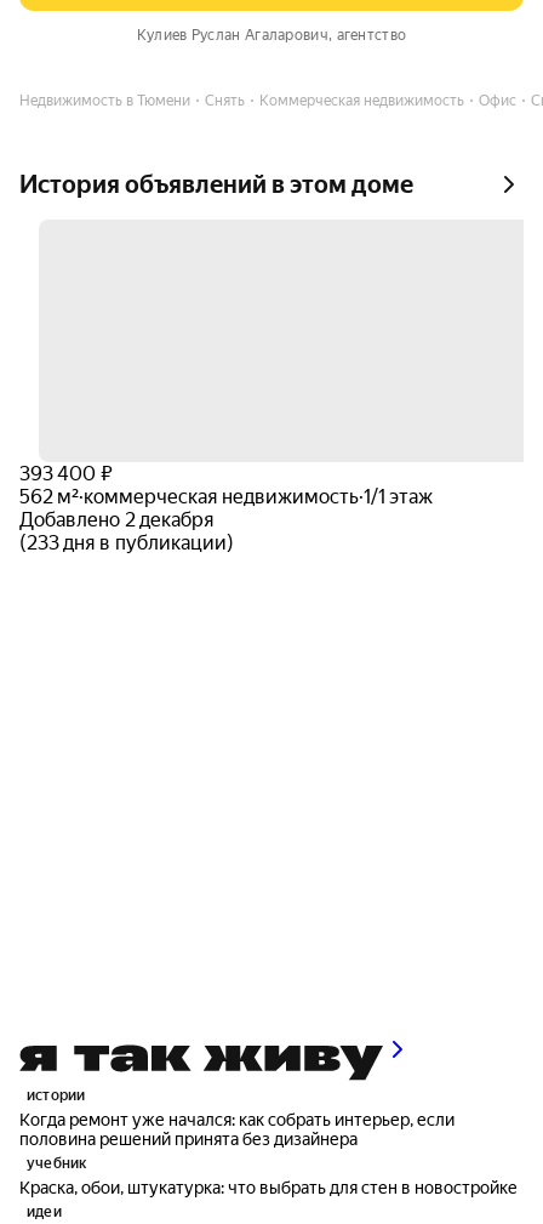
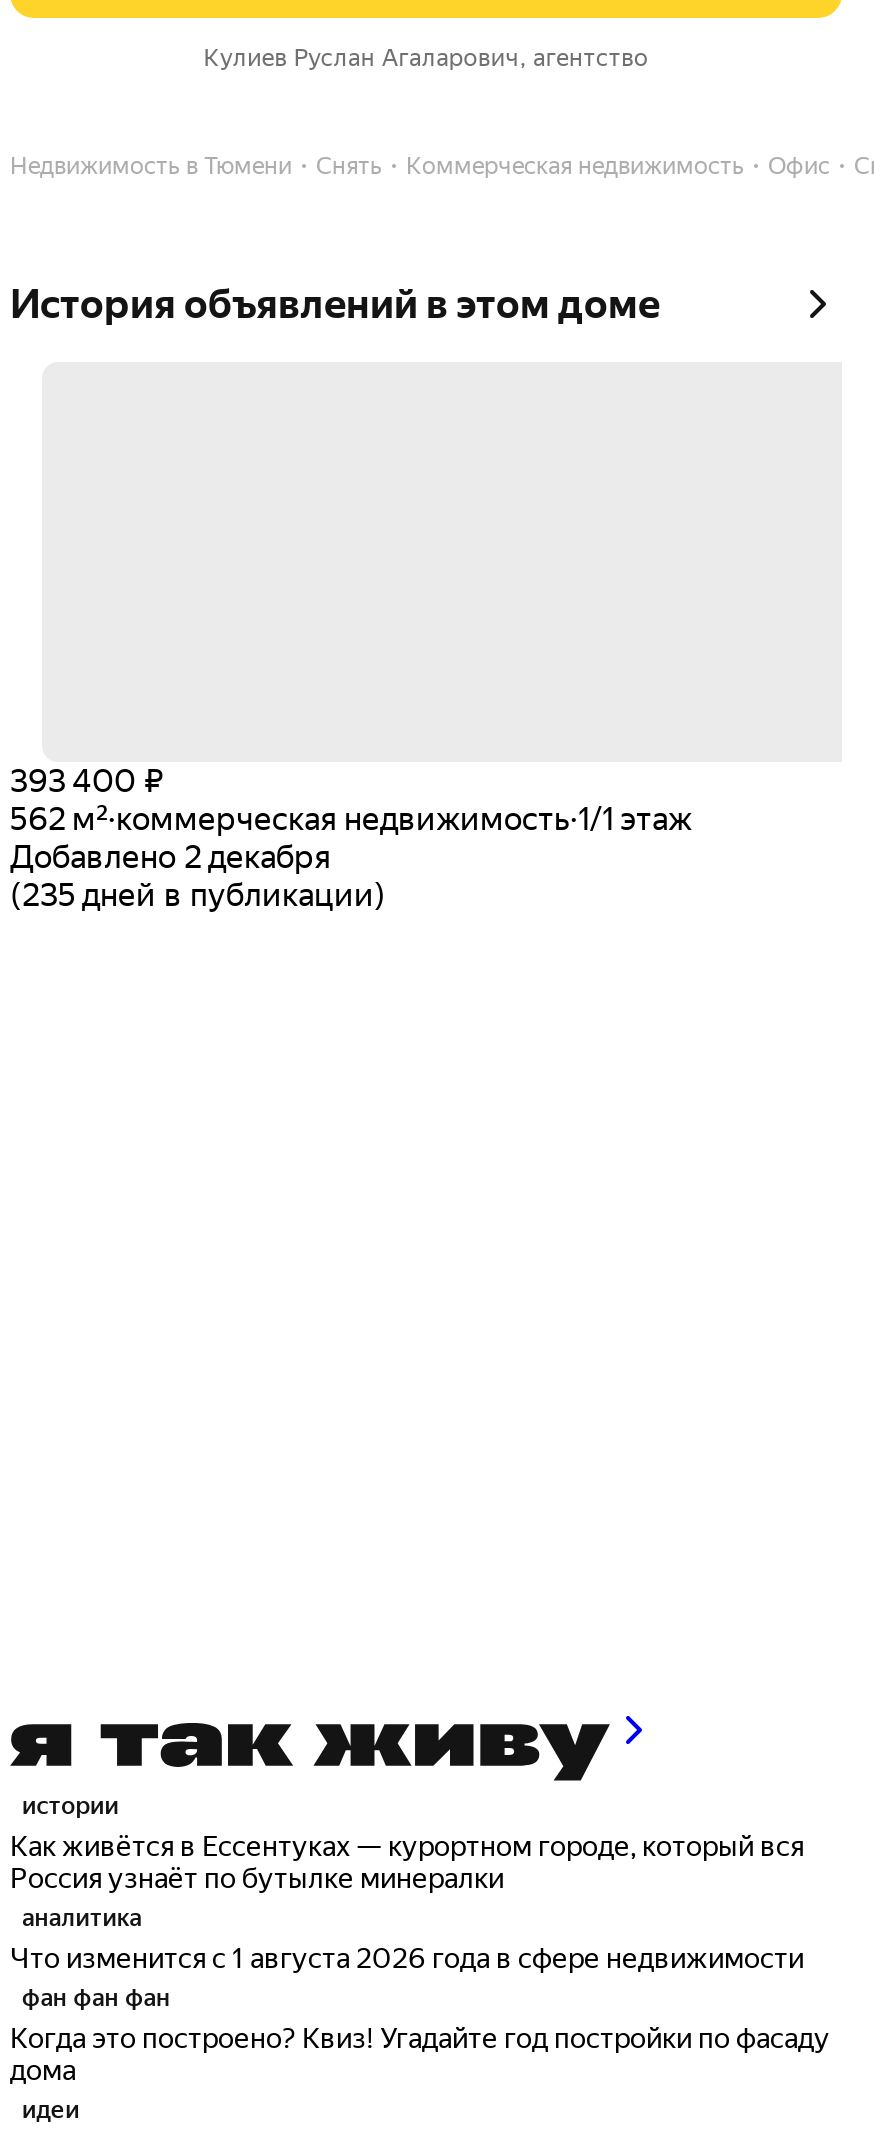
[19,531,234,554] (233 дня в публикации) -> [10,876,386,914] (235 дней в публикации)
[19,1110,518,1197] Когда ремонт уже начался: как собрать интерьер, если | половина решений принята без дизайнера | учебник | Краска, обои, штукатурка: что выбрать для стен в новостройке -> [10,1829,830,2085] Как живётся в Ессентуках — курортном городе, который вся | Россия узнаёт по бутылке минералки | аналитика | Что изменится с 1 августа 2026 года в сфере недвижимости | фан фан фан | Когда это построено? Квиз! Угадайте год постройки по фасаду | дома

